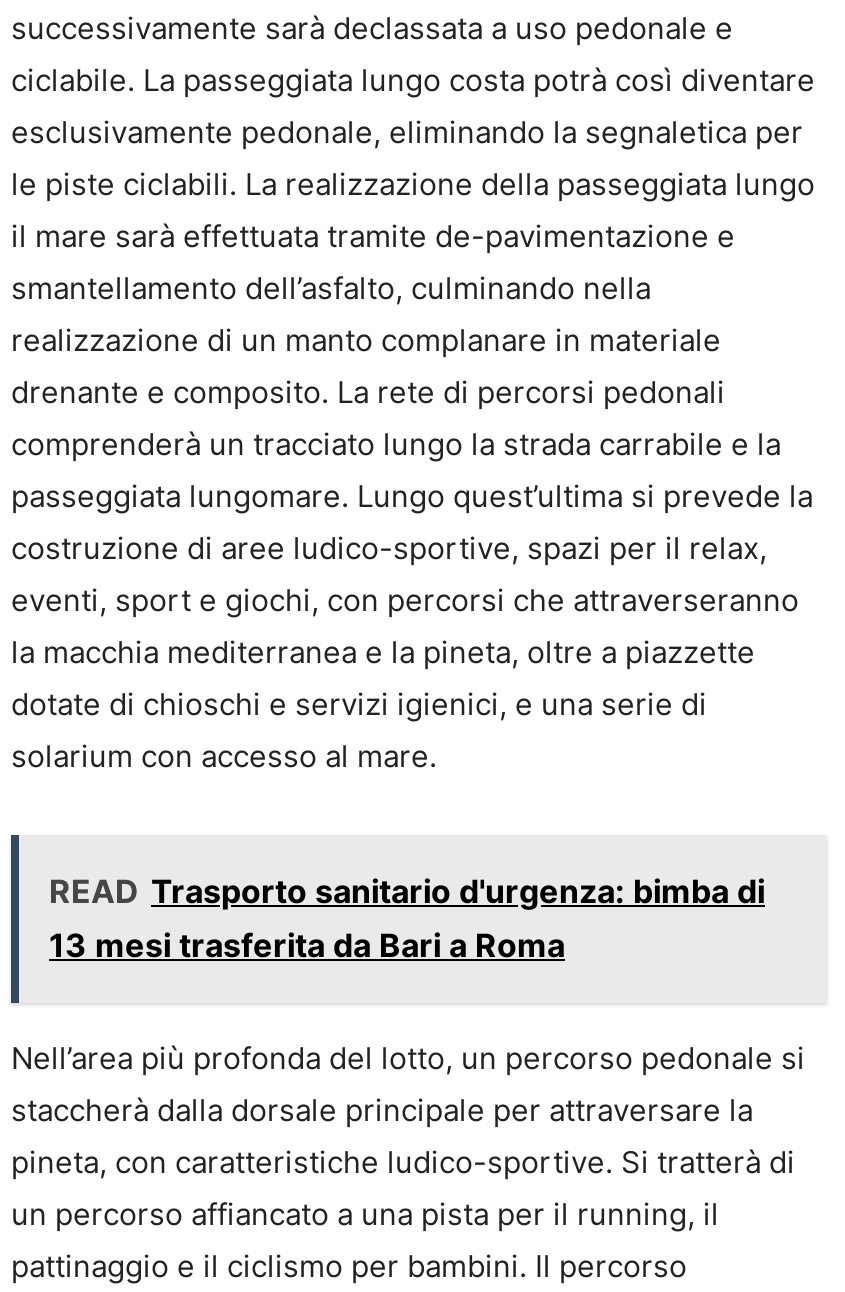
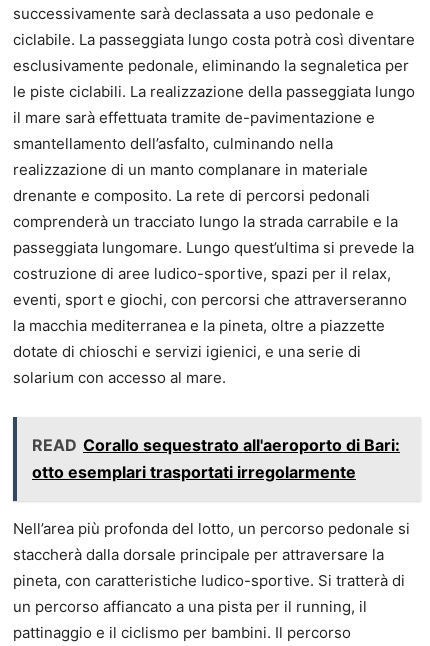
[49,870,765,964] READ Trasporto sanitario d'urgenza: bimba di | 13 mesi trasferita da Bari a Roma -> [32,435,400,482] READ Corallo sequestrato all'aeroporto di Bari: | otto esemplari trasportati irregolarmente

